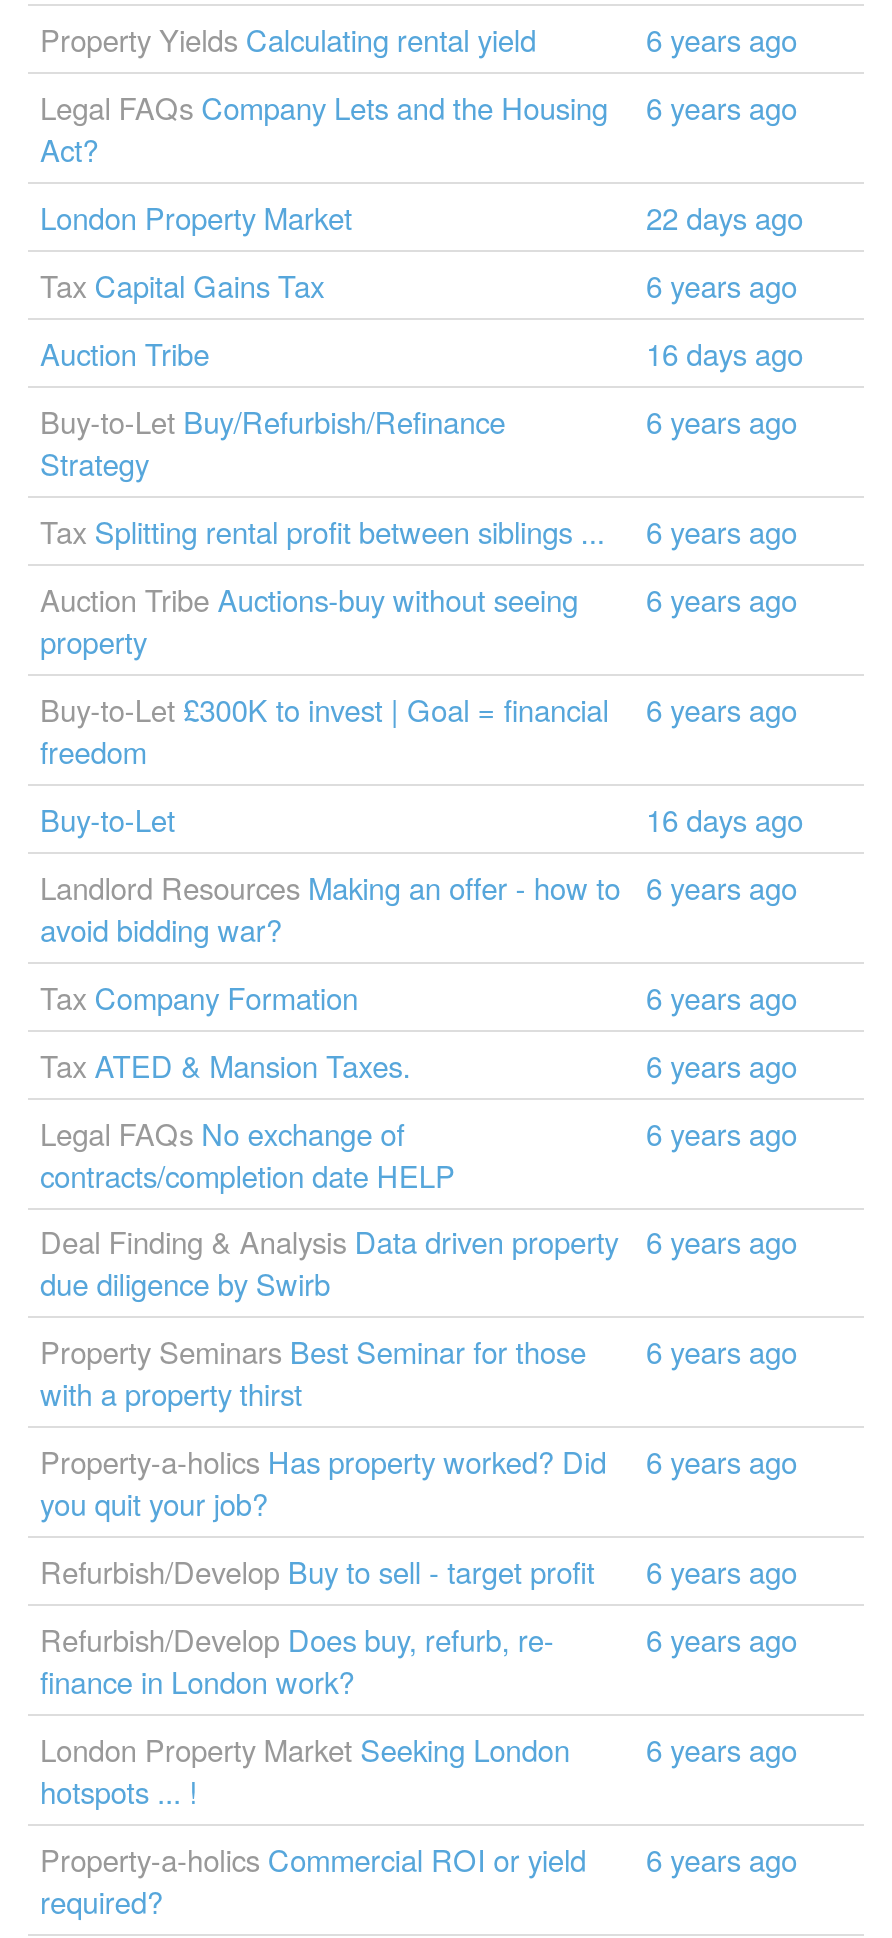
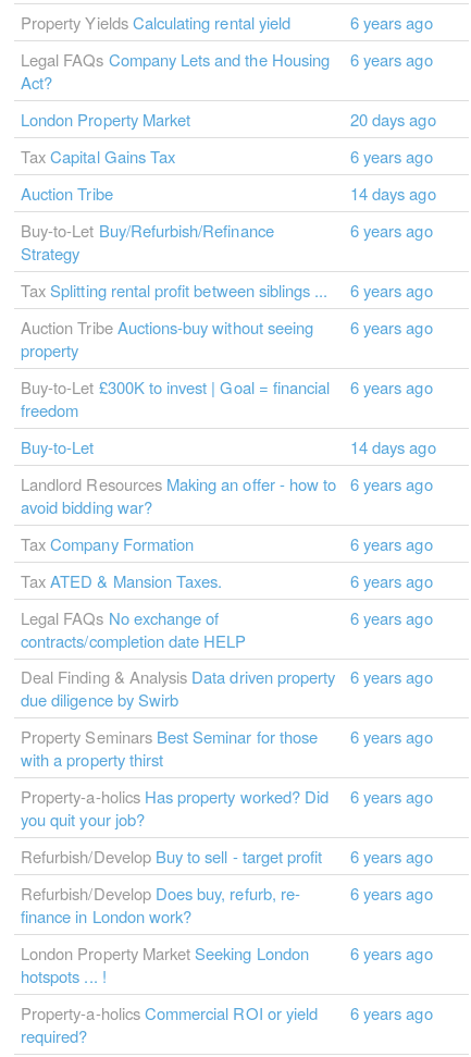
[646,196,803,238] 22 days ago -> [350,108,436,131] 20 days ago
[646,332,803,374] 16 days ago -> [350,182,436,205] 14 days ago
[646,798,803,840] 16 days ago -> [350,435,436,458] 14 days ago

